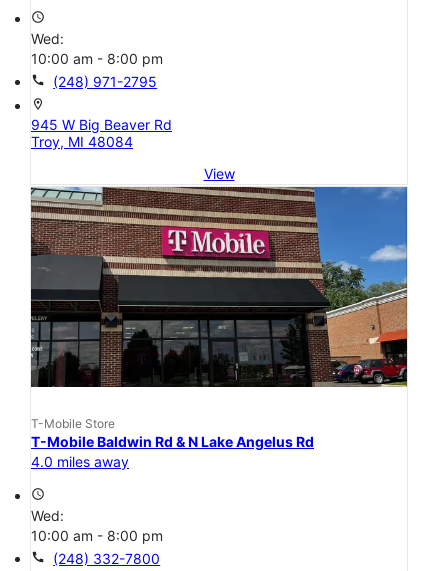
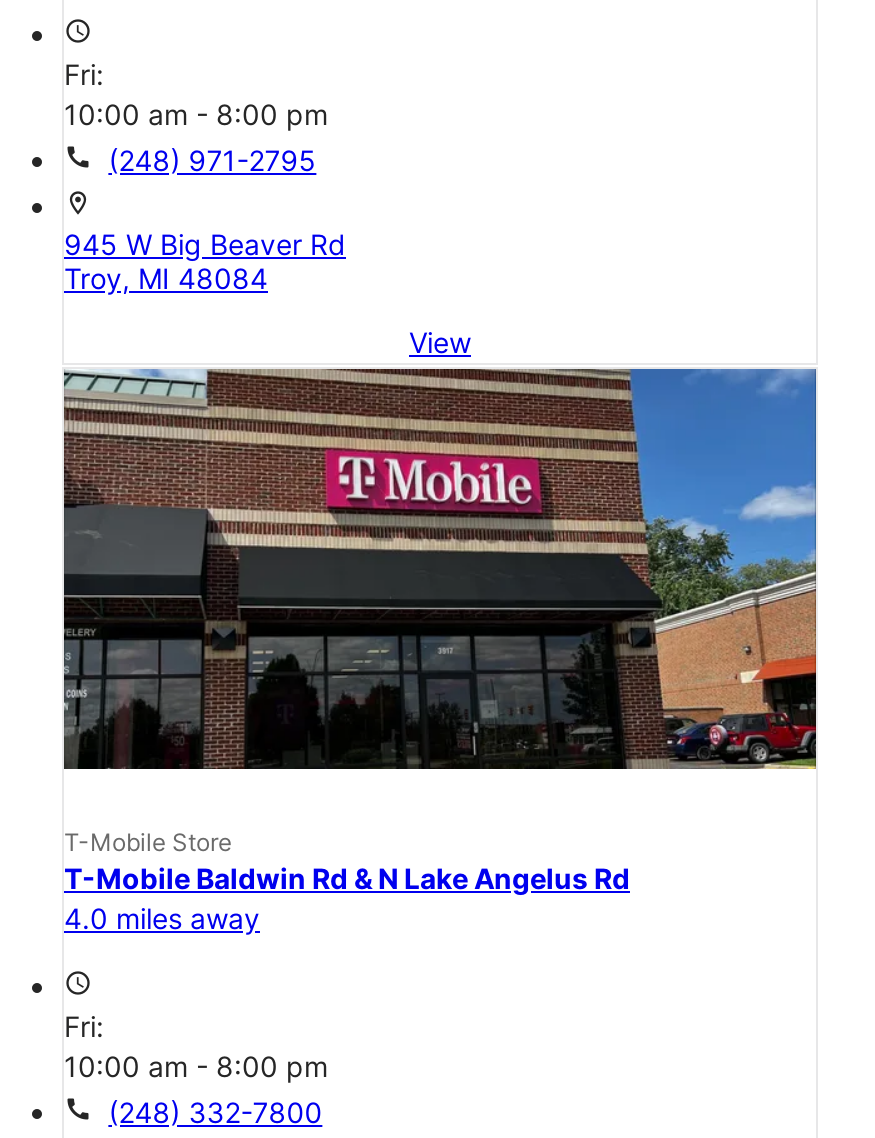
[31,30,68,47] Wed: -> [64,56,112,90] Fri:
[31,506,68,523] Wed: -> [64,1009,112,1043] Fri:

